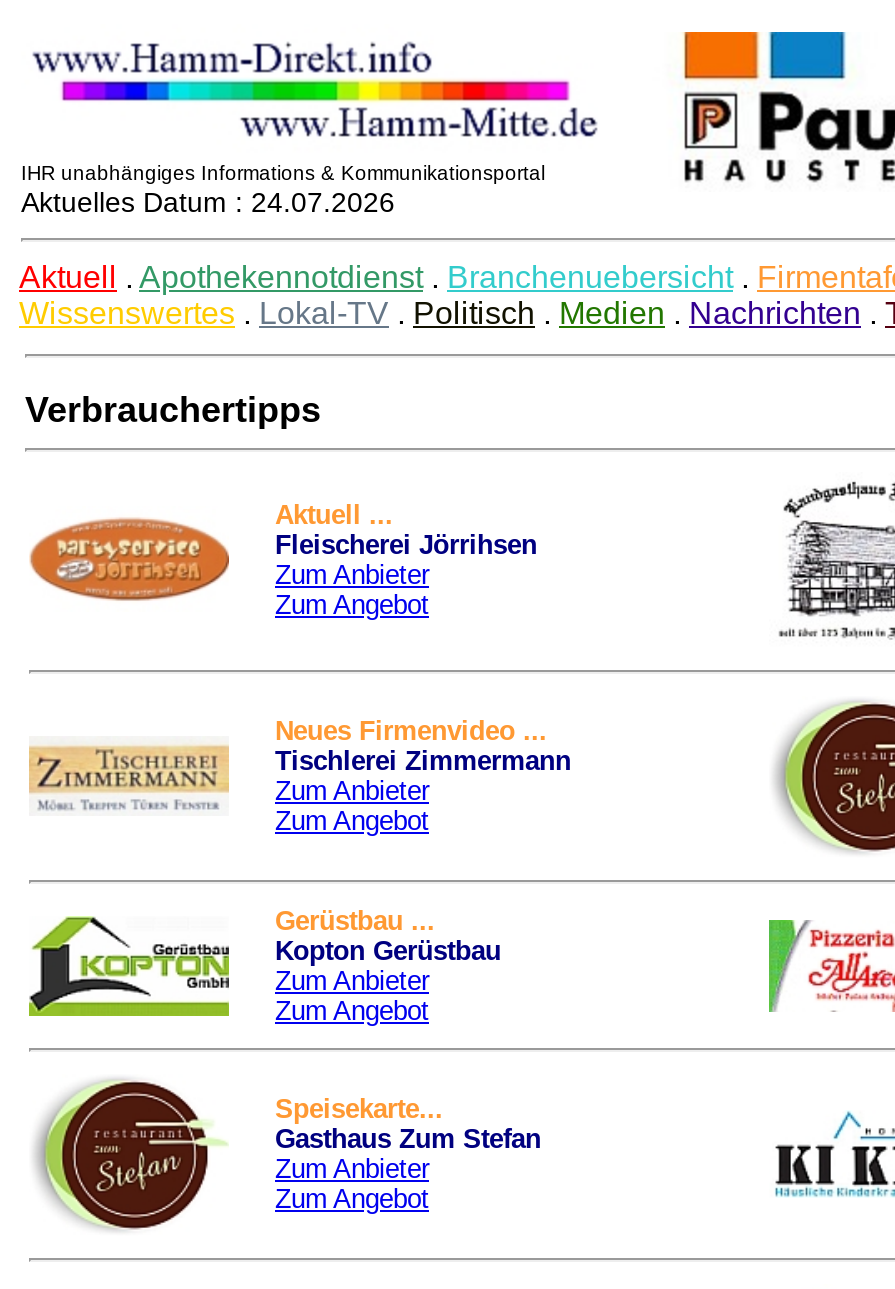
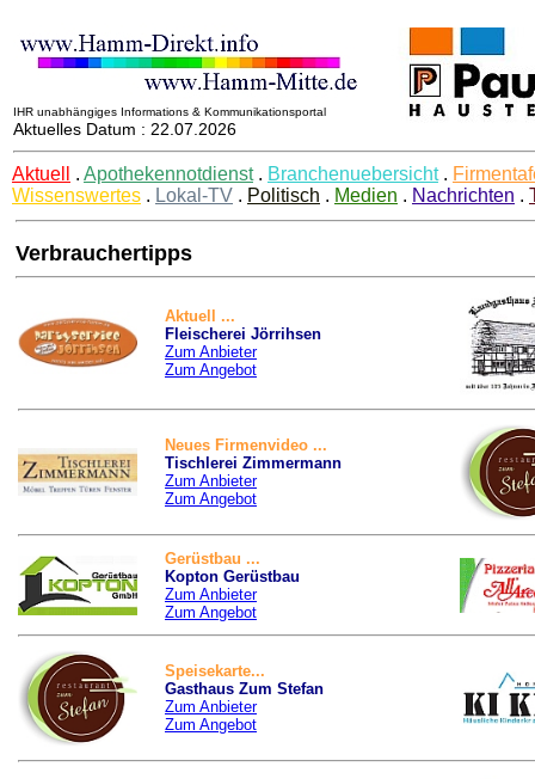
[21,186,395,218] Aktuelles Datum : 24.07.2026 -> [13,119,236,139] Aktuelles Datum : 22.07.2026

